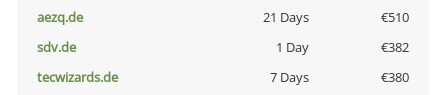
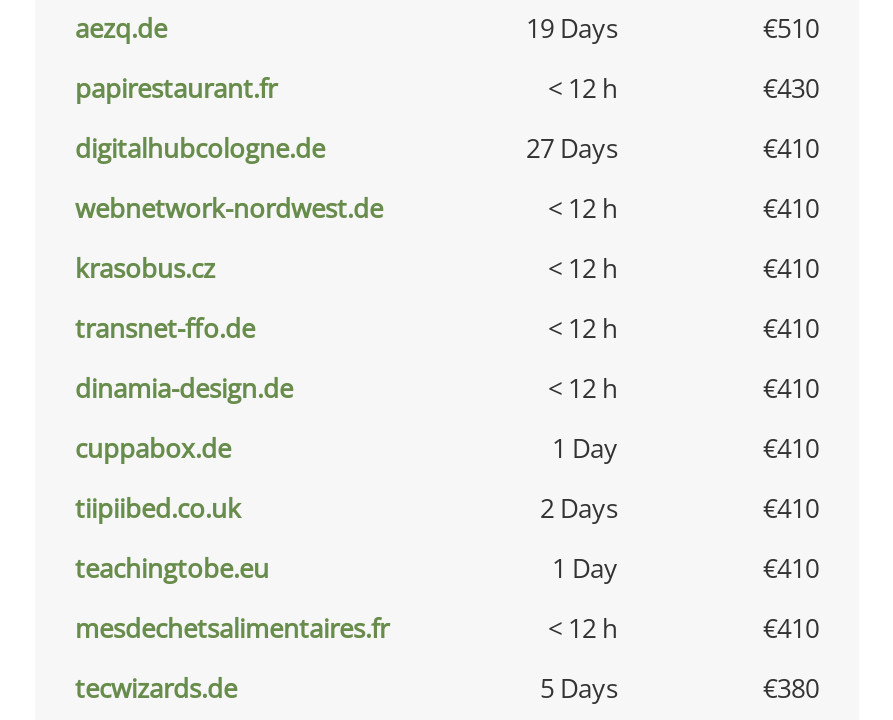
[262,8,308,26] 21 Days -> [526,10,618,46] 19 Days
[37,38,76,56] sdv.de -> [75,70,819,466] papirestaurant.fr | < 12 h | €430 | digitalhubcologne.de | 27 Days | €410 | webnetwork-nordwest.de | < 12 h | €410 | krasobus.cz | < 12 h | €410 | transnet-ffo.de | < 12 h | €410 | dinamia-design.de | < 12 h | €410 | cuppabox.de
[381,38,409,56] €382 -> [75,430,819,646] €410 | tiipiibed.co.uk | 2 Days | €410 | teachingtobe.eu | 1 Day | €410 | mesdechetsalimentaires.fr | < 12 h | €410
[269,68,308,86] 7 Days -> [540,670,618,706] 5 Days

